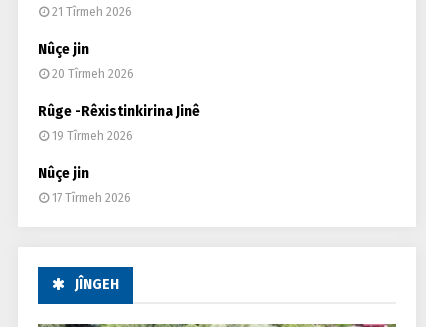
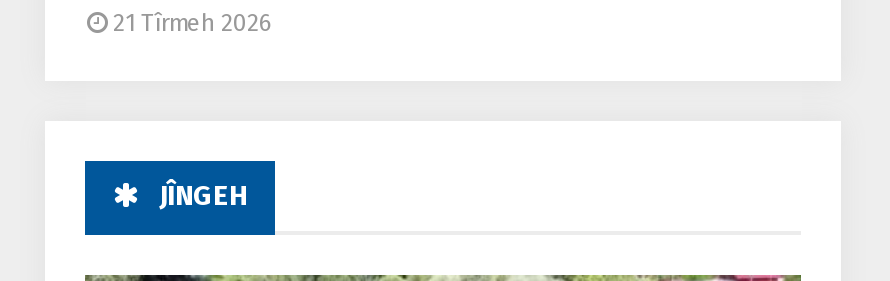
[38,41,200,205] Nûçe jin | 20 Tîrmeh 2026 | Rûge -Rêxistinkirina Jinê | 19 Tîrmeh 2026 | Nûçe jin | 17 Tîrmeh 2026 -> none

